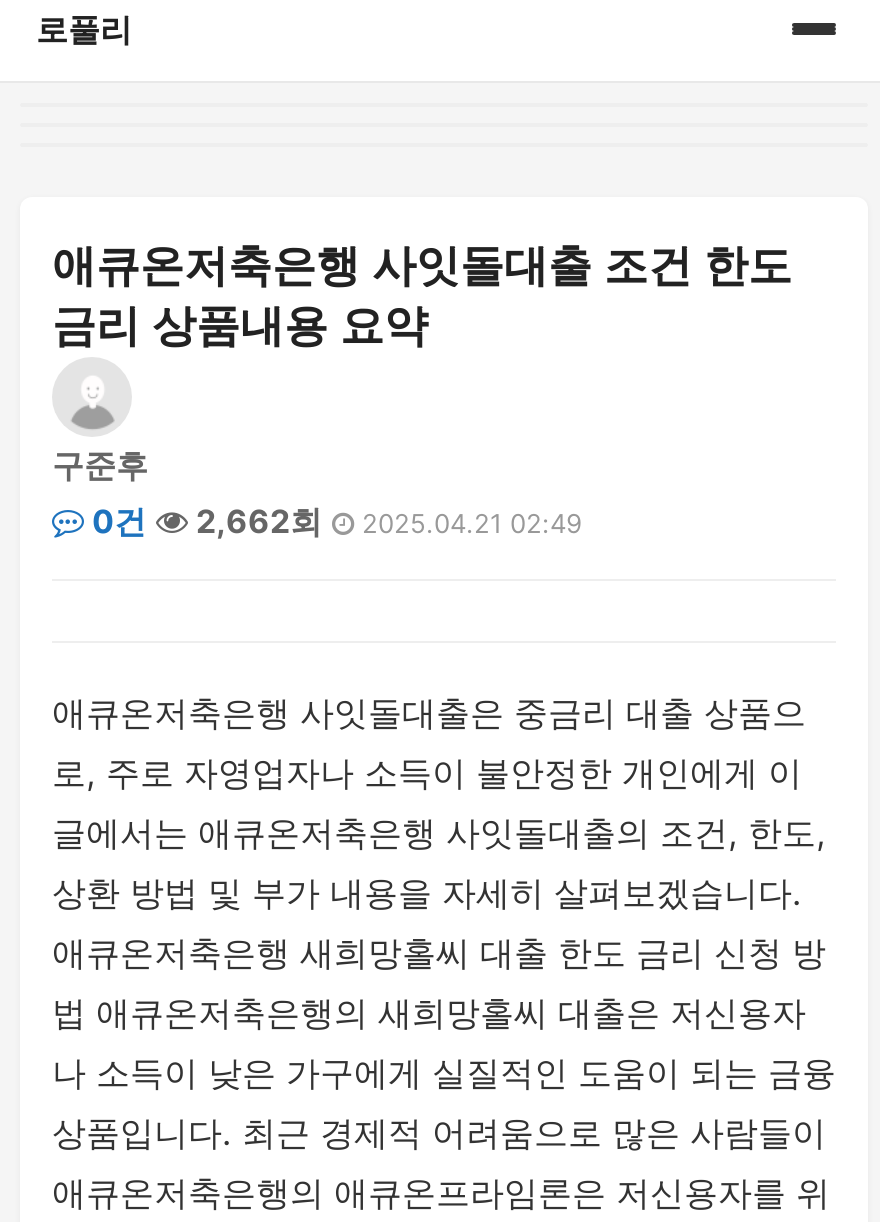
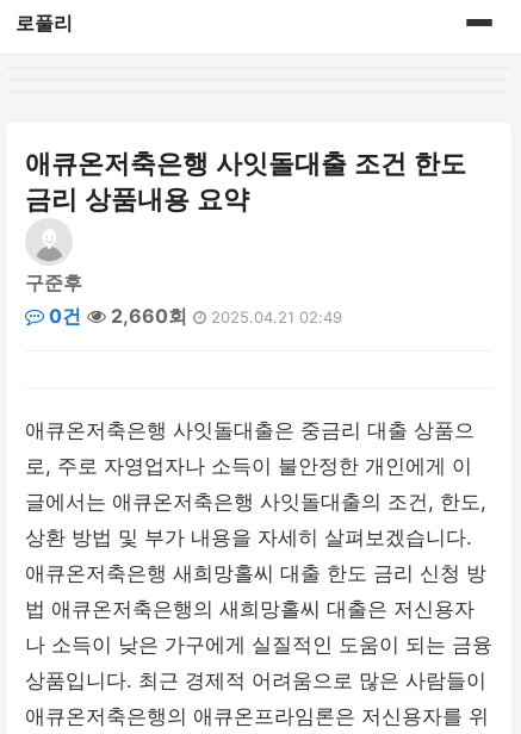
[84,501,582,541] 0건 2,662회 2025.04.21 02:49 -> [44,304,342,328] 0건 2,660회 2025.04.21 02:49

